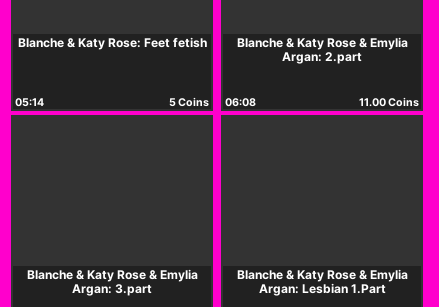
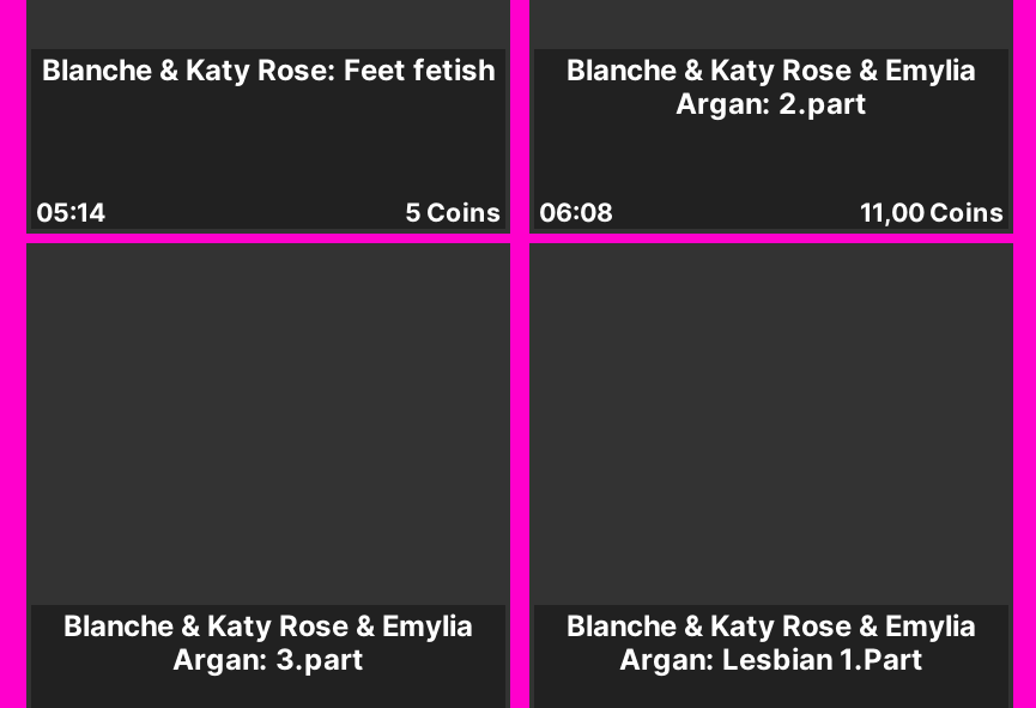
[359,96,419,109] 11.00 Coins -> [860,199,1004,230] 11,00 Coins

